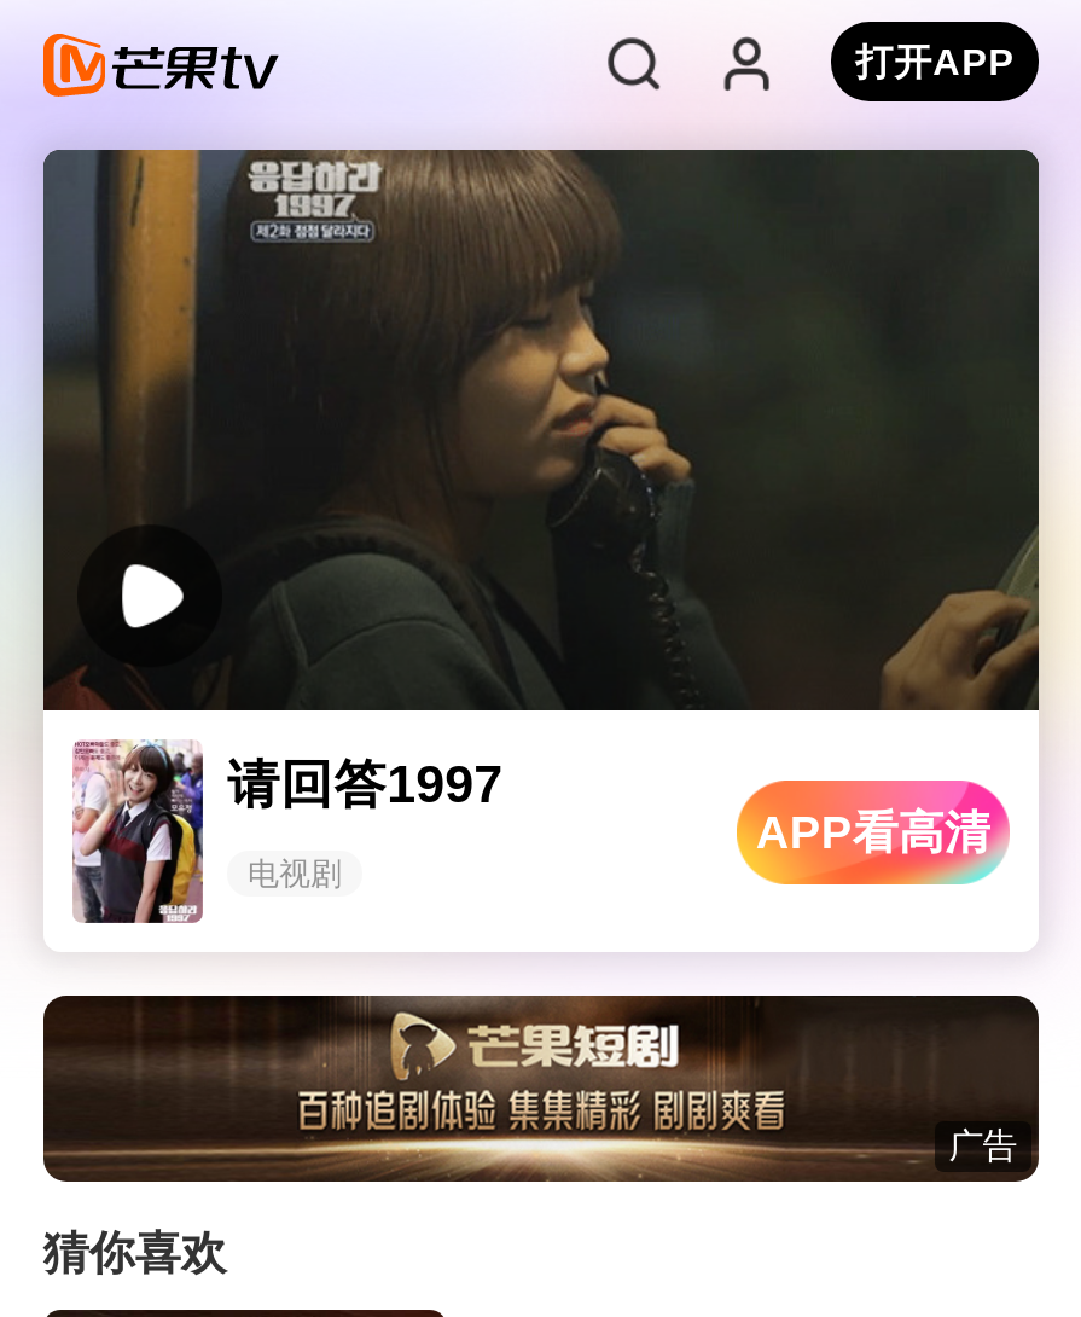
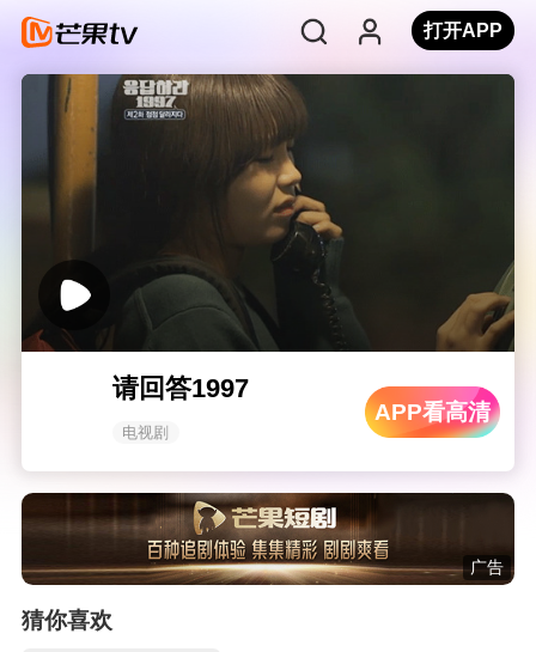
[70,737,205,926] [image] -> none

